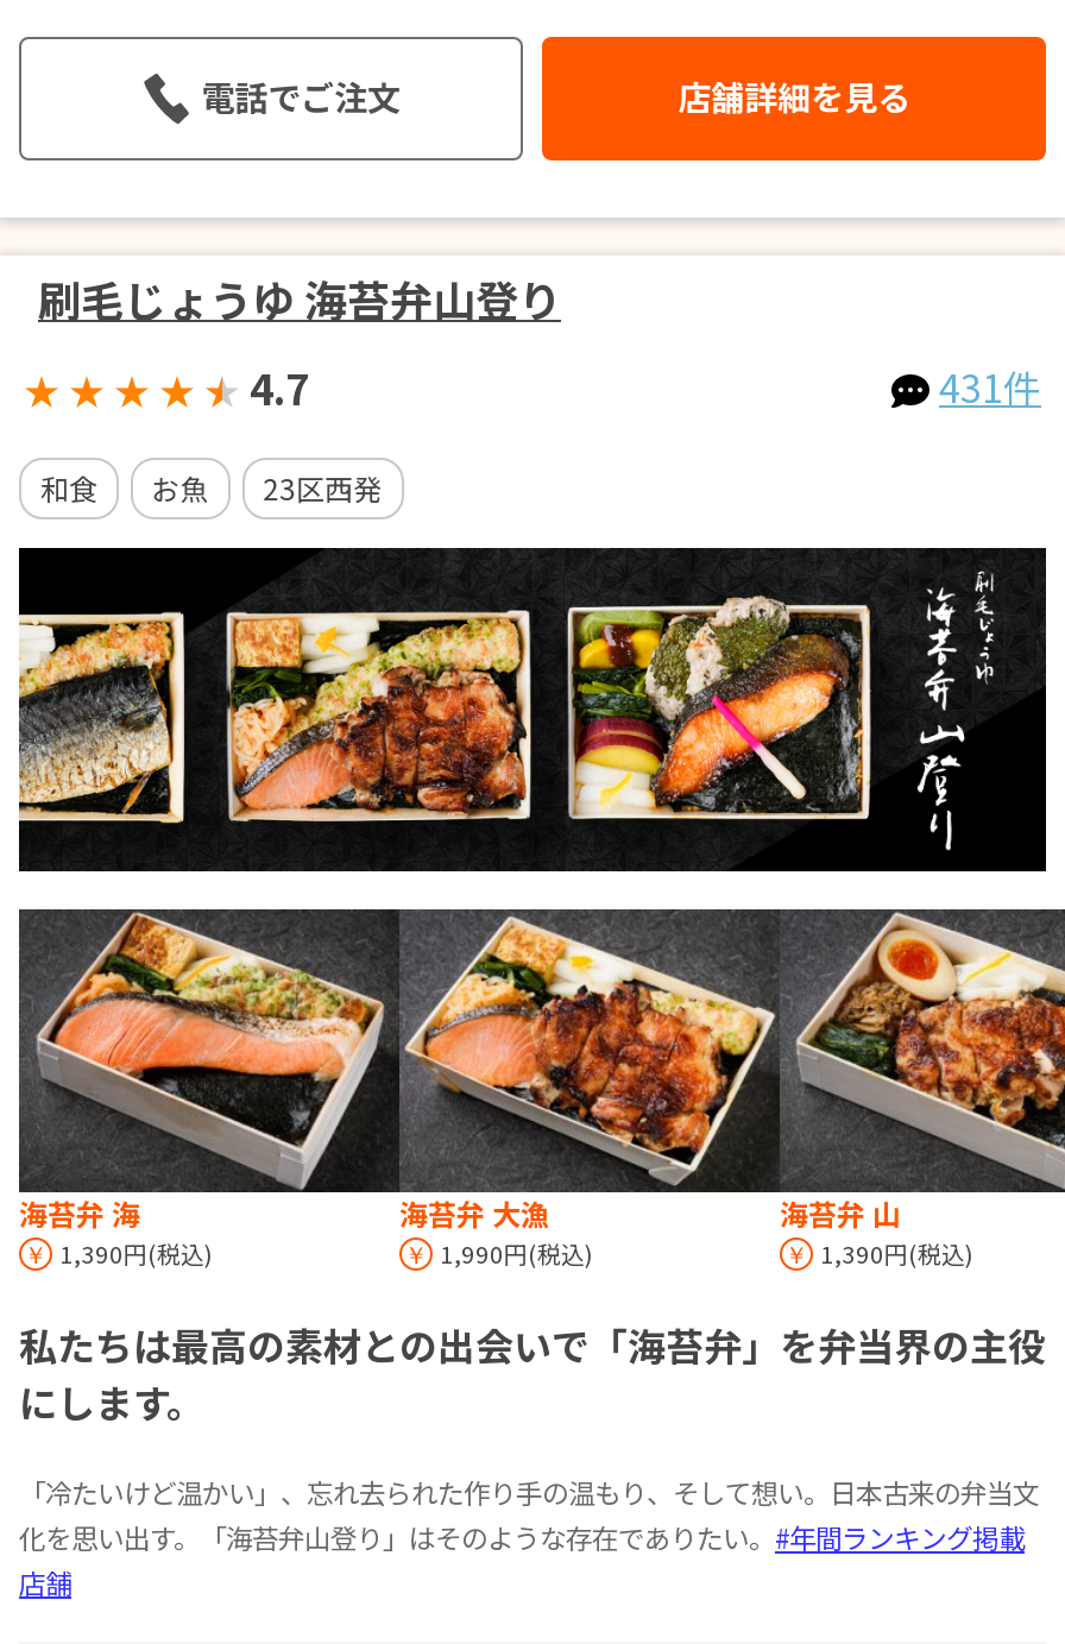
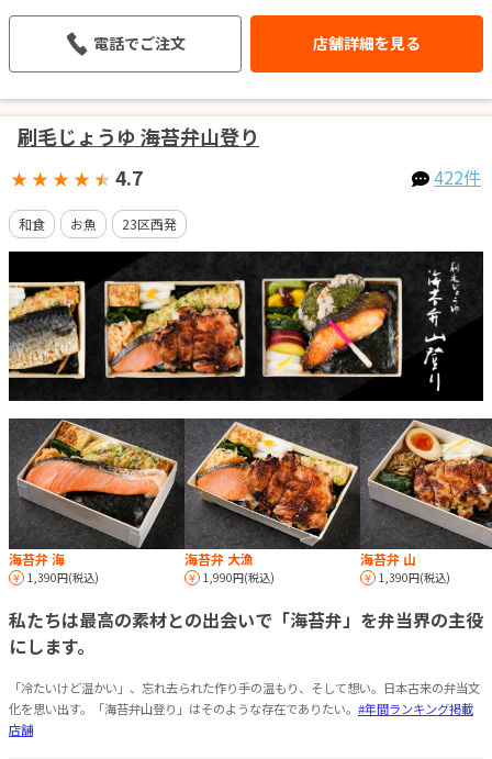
[939,357,1041,414] 431件 -> [434,163,481,190] 422件

